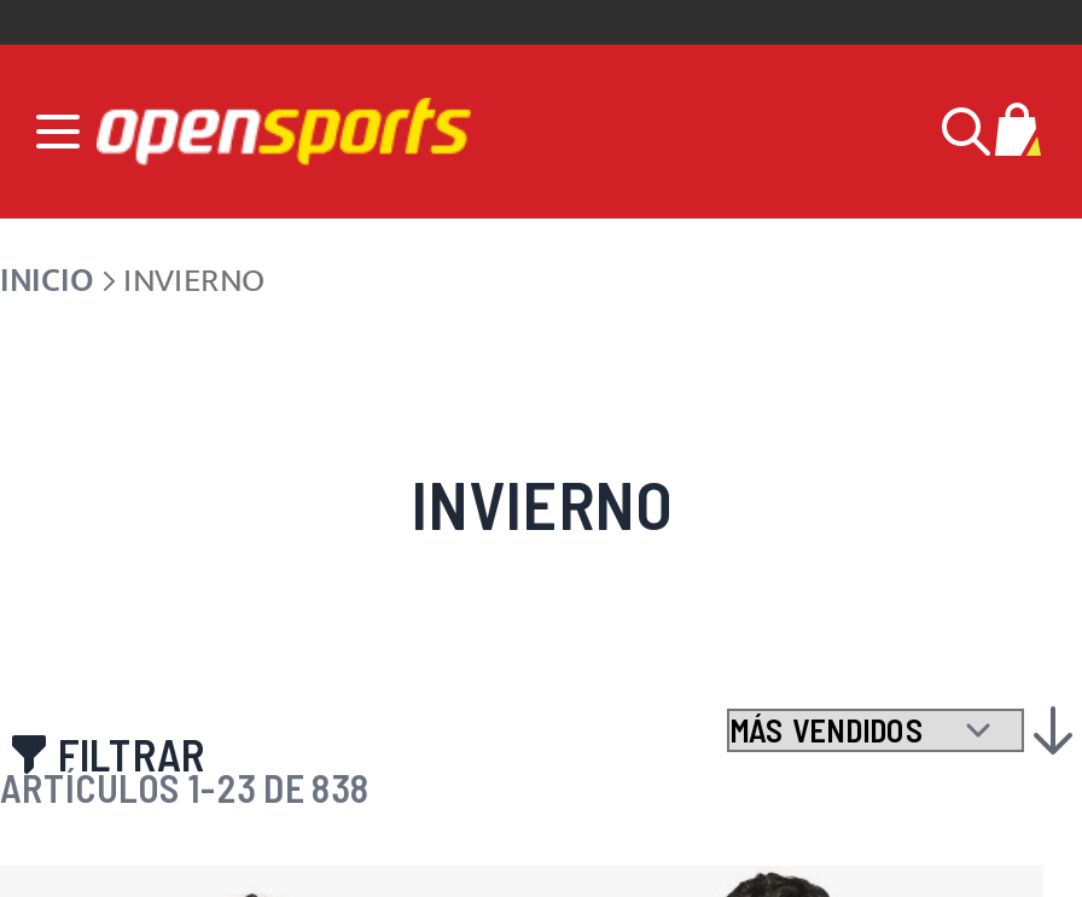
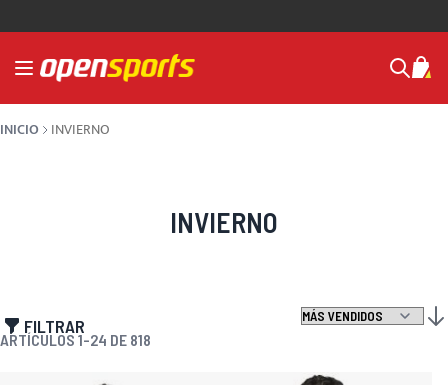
[0,764,370,810] ARTÍCULOS1-23 DE 838 -> [0,330,151,349] ARTÍCULOS1-24 DE 818

